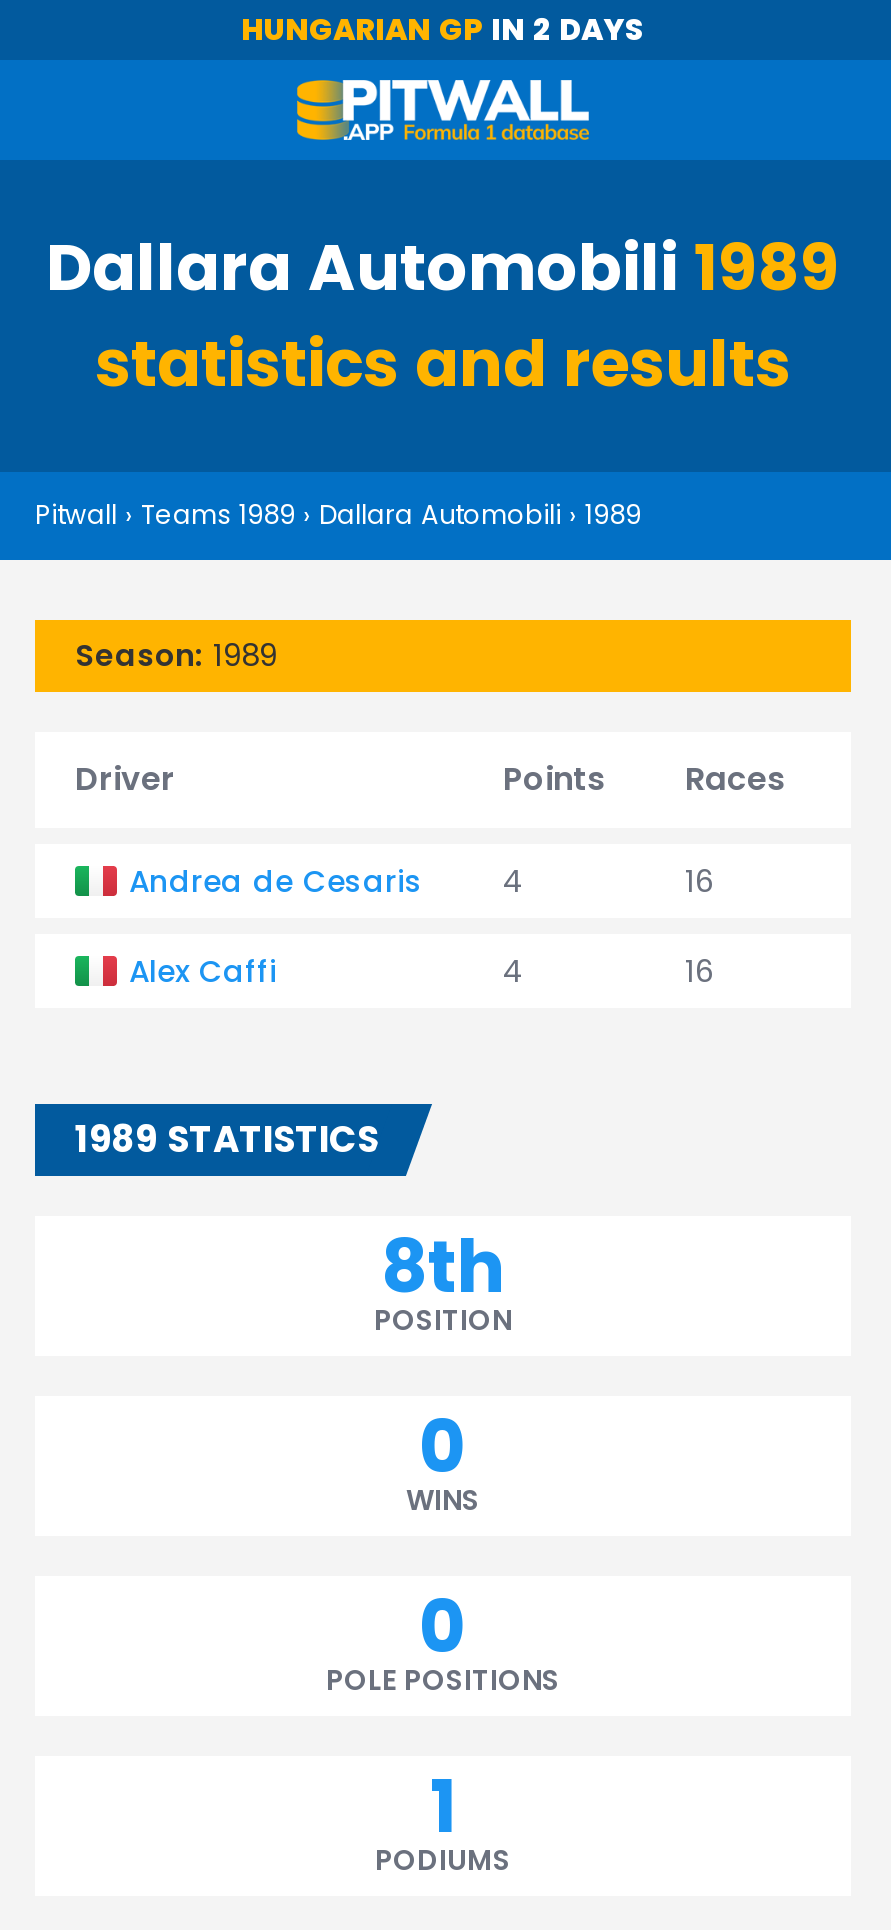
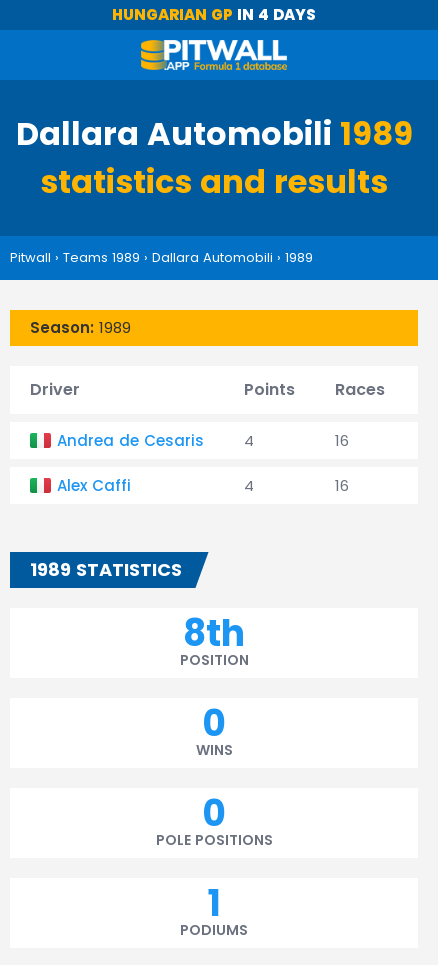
[241,8,645,50] HUNGARIAN GP IN 2 DAYS -> [112,4,316,25] HUNGARIAN GP IN 4 DAYS

